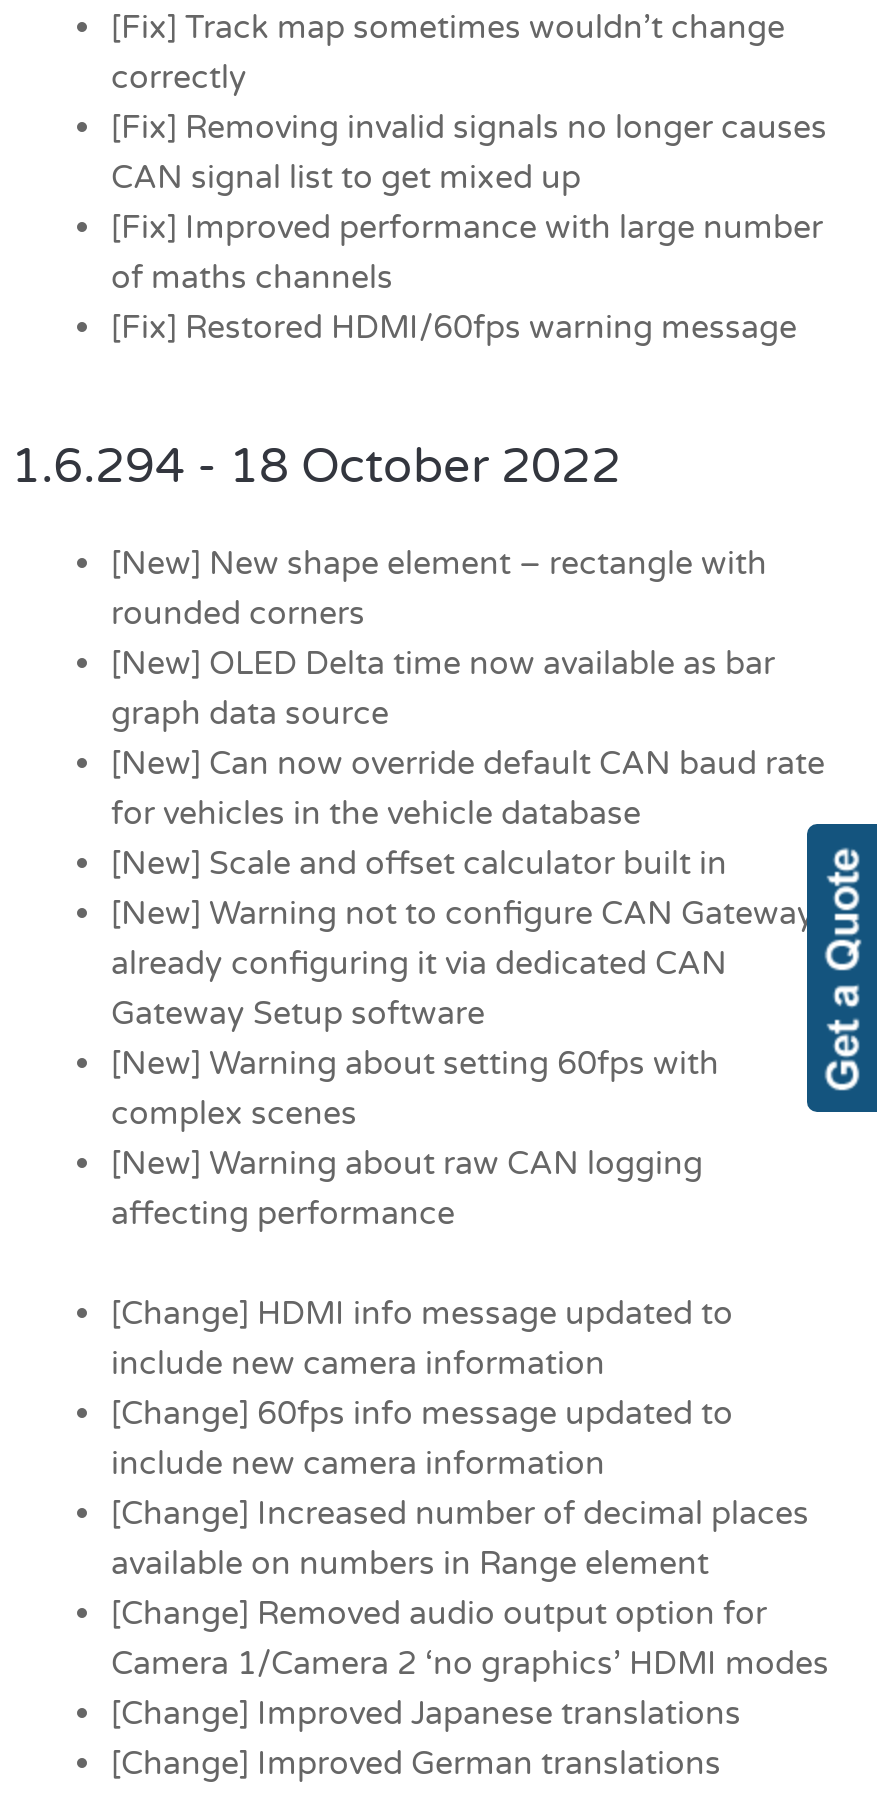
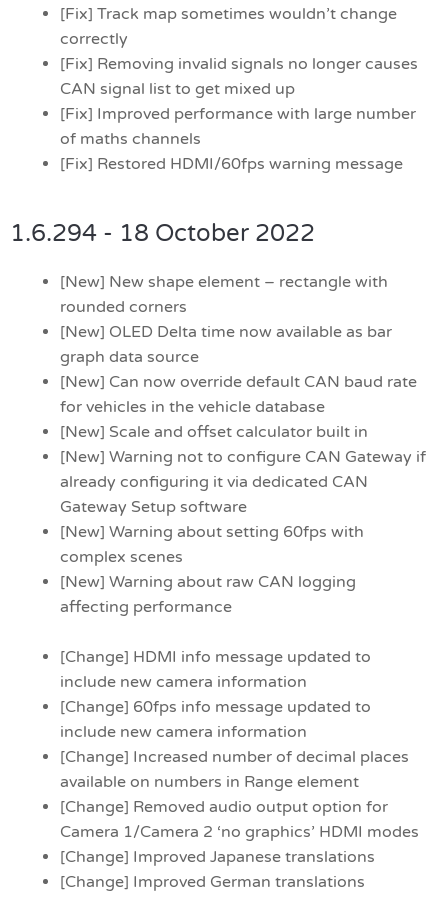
[805,822,871,1114] [image] -> none

